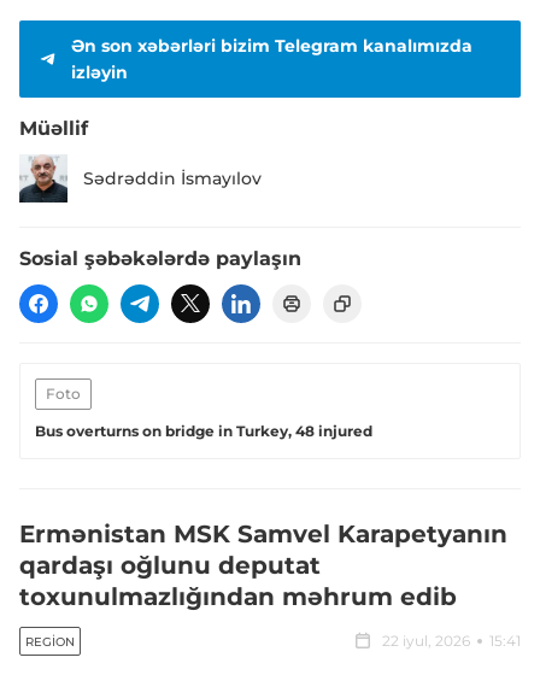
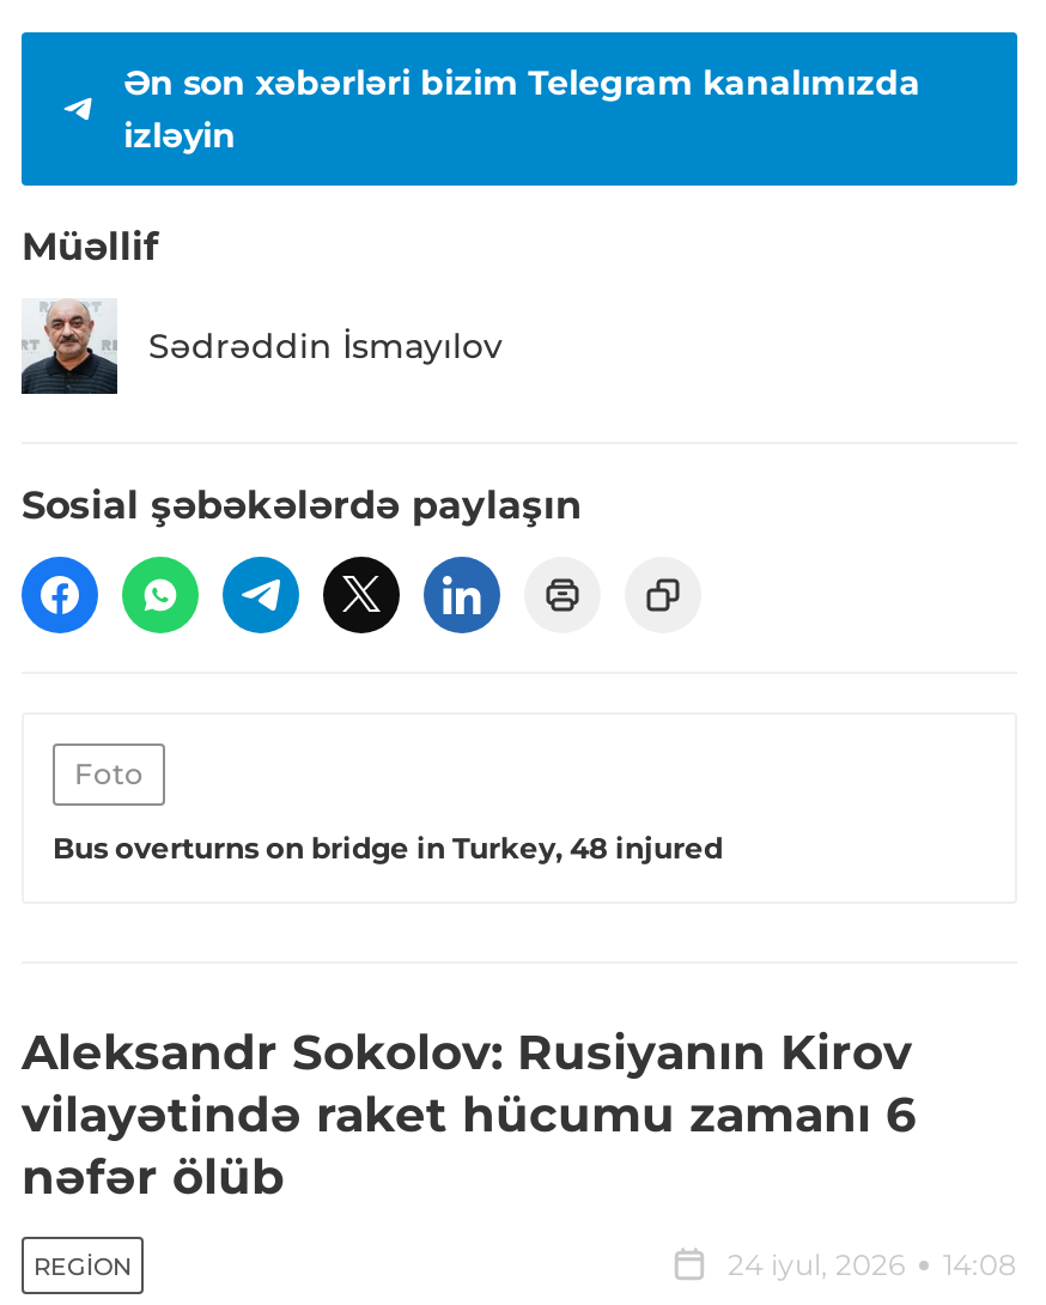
[19,520,507,612] Ermənistan MSK Samvel Karapetyanın | qardaşı oğlunu deputat | toxunulmazlığından məhrum edib -> [22,1025,917,1207] Aleksandr Sokolov: Rusiyanın Kirov | vilayətində raket hücumu zamanı 6 | nəfər ölüb
[382,632,521,650] 22 iyul, 2026 | 15:41 -> [728,1247,1017,1283] 24 iyul, 2026 | 14:08

